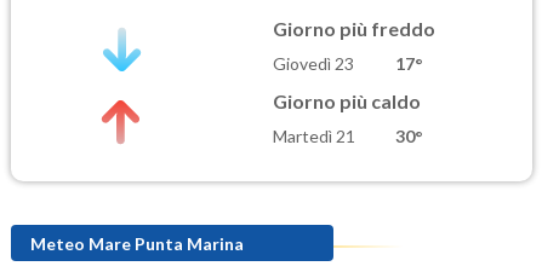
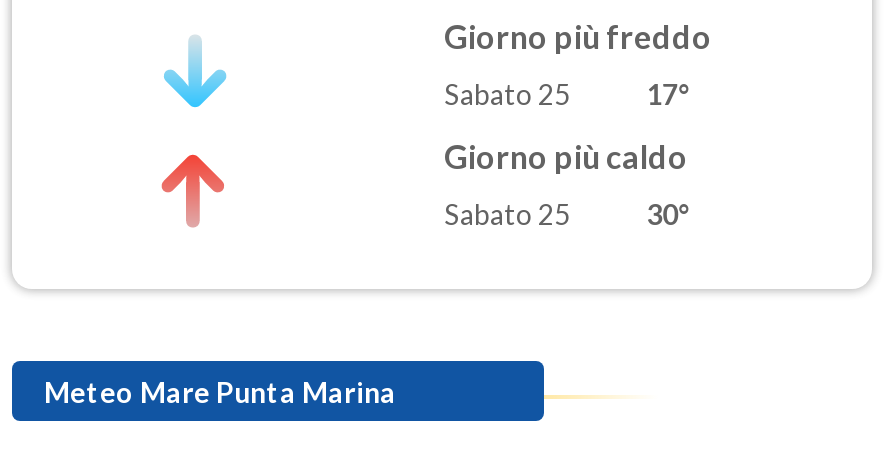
[273,53,354,74] Giovedì 23 -> [444,77,570,111] Sabato 25
[273,126,355,147] Martedì 21 -> [444,198,570,232] Sabato 25

